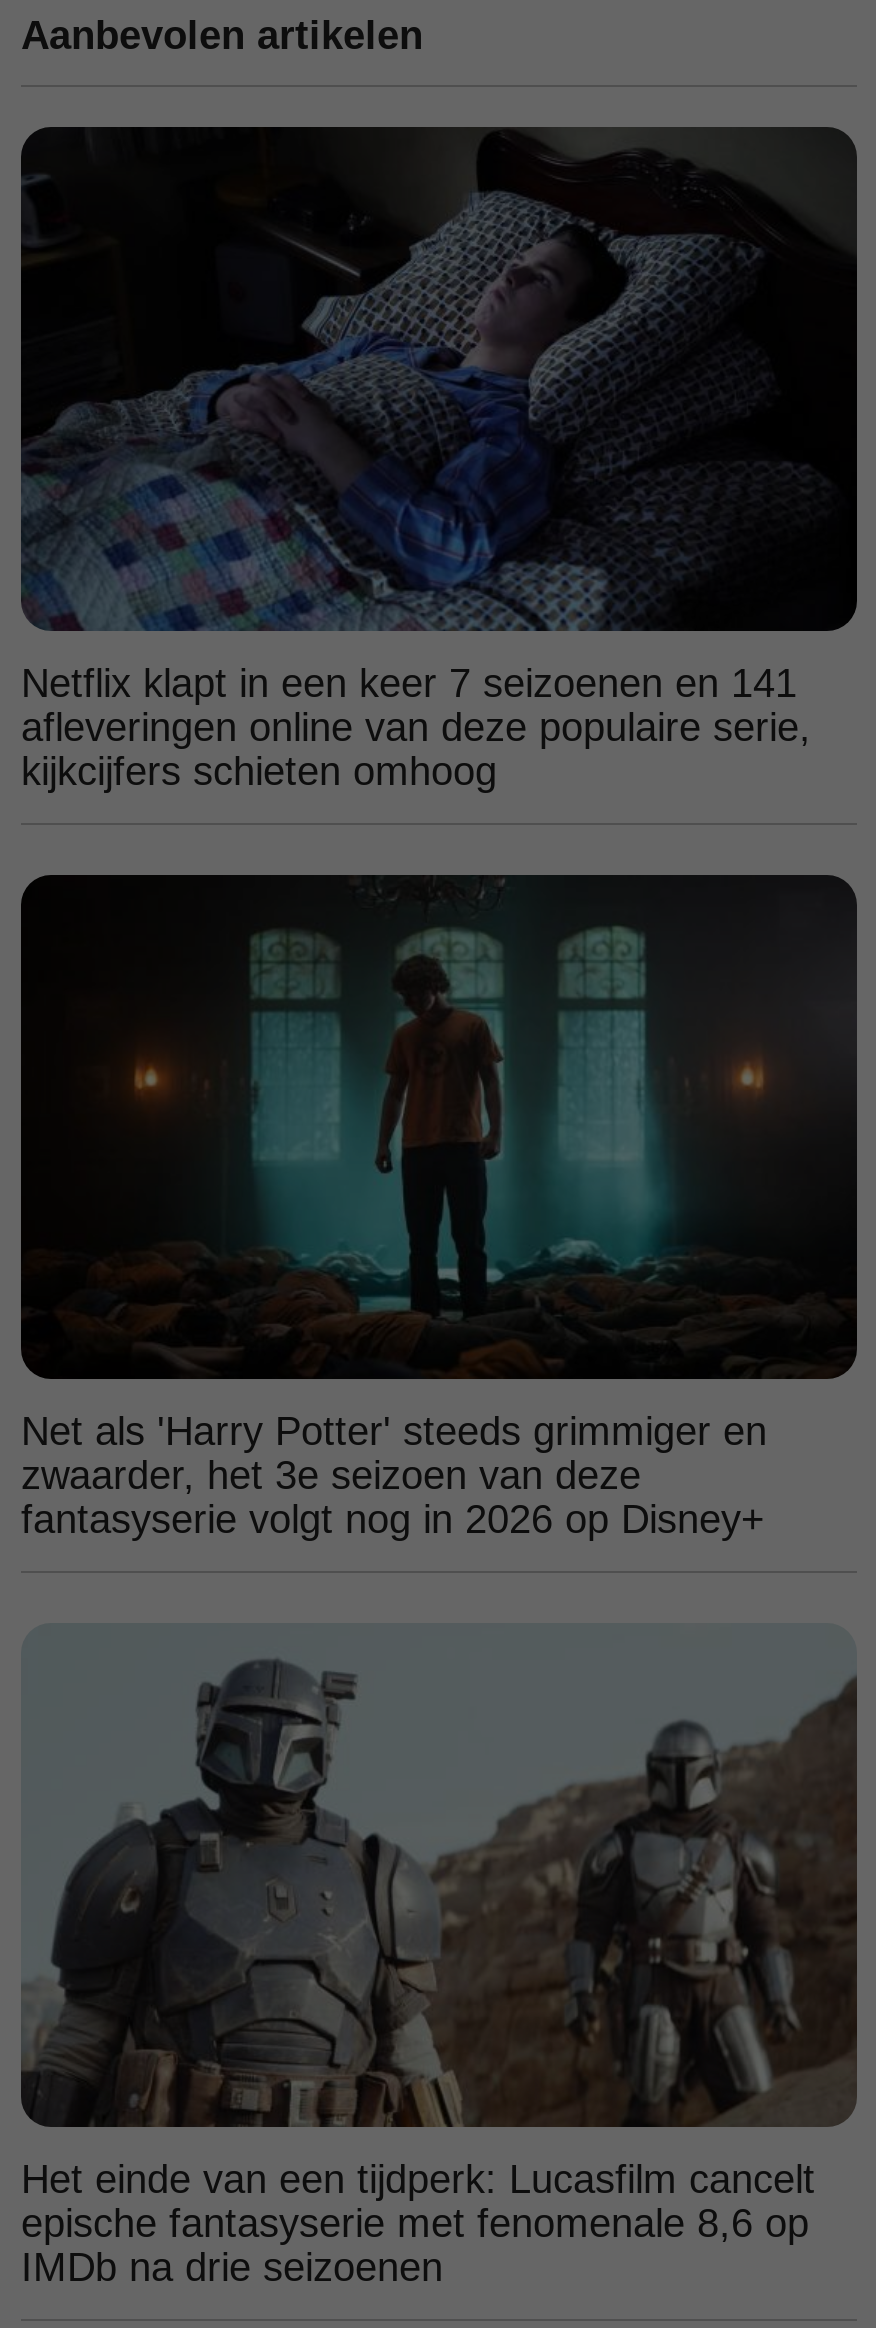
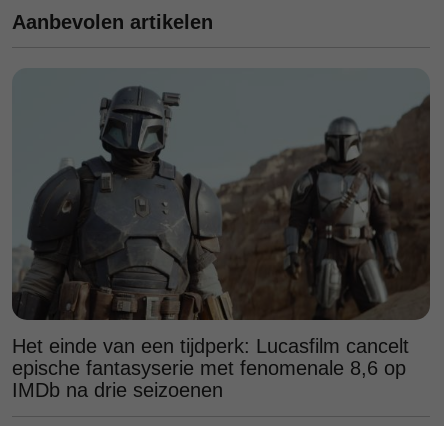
[19,125,859,792] [image] | Netflix klapt in een keer 7 seizoenen en 141 | afleveringen online van deze populaire serie, | kijkcijfers schieten omhoog -> none
[19,873,859,1540] [image] | Net als 'Harry Potter' steeds grimmiger en | zwaarder, het 3e seizoen van deze | fantasyserie volgt nog in 2026 op Disney+ -> none

